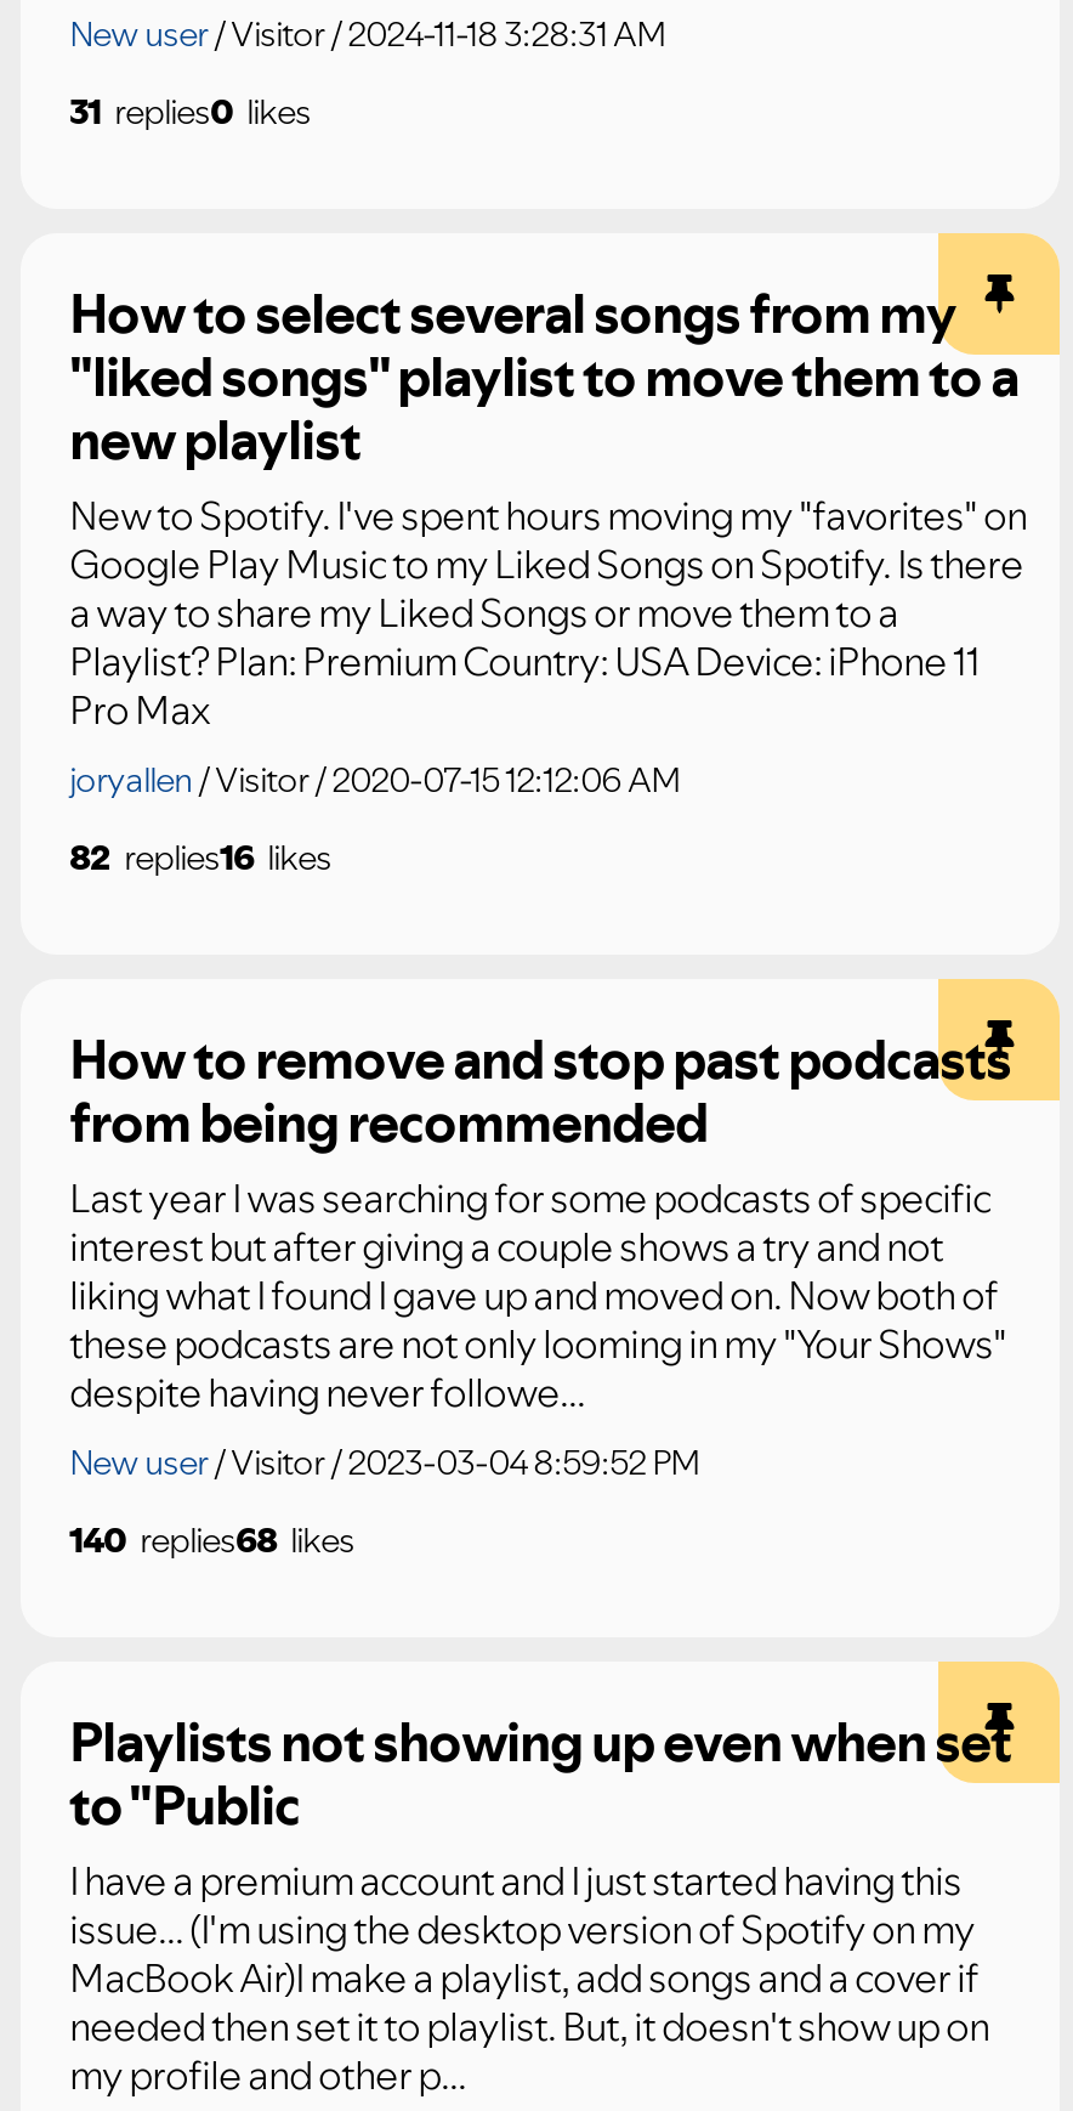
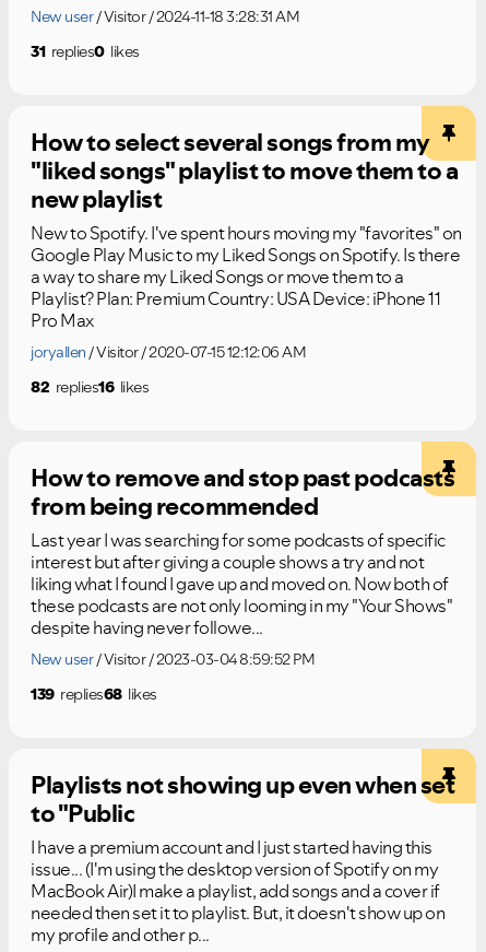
[69,1516,354,1565] 140 replies68 likes -> [31,683,157,705] 139 replies68 likes

